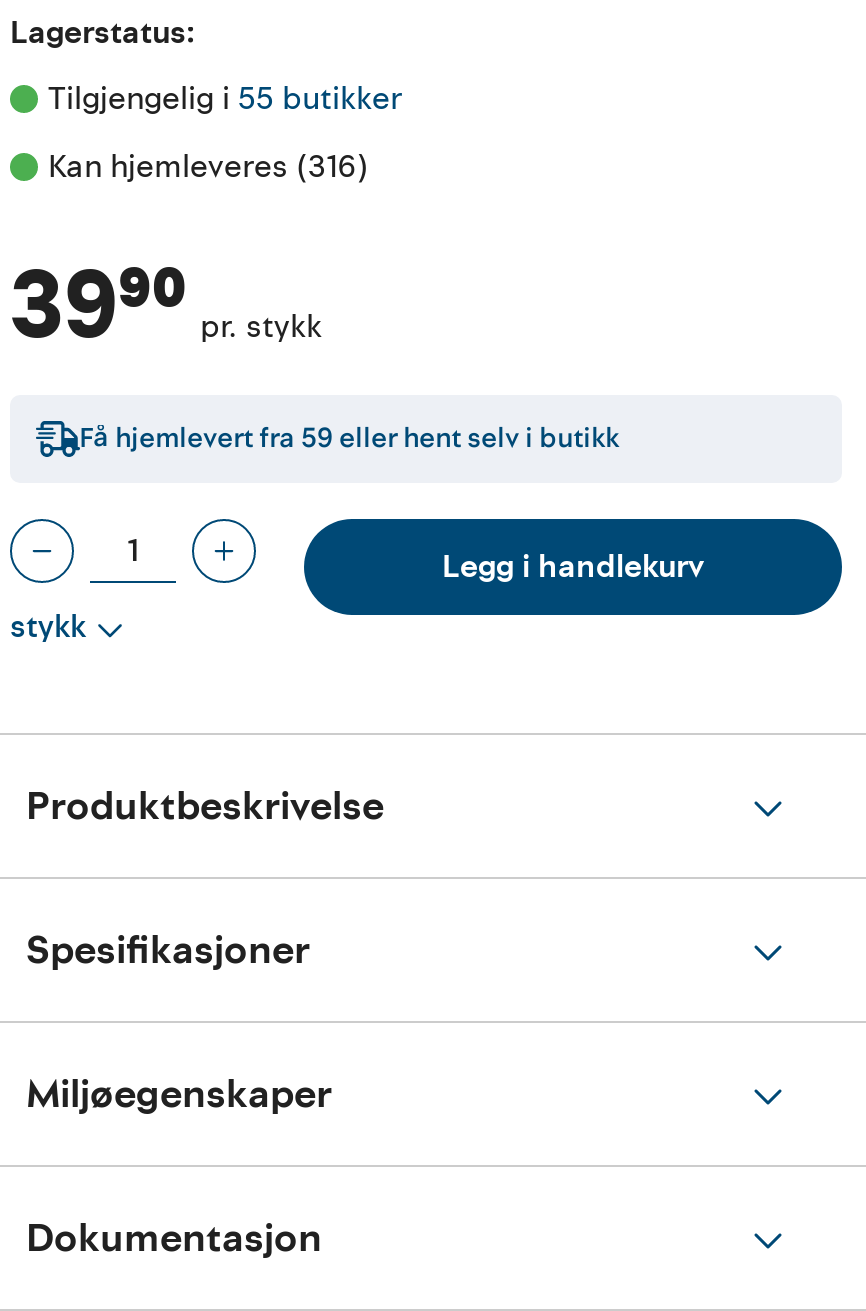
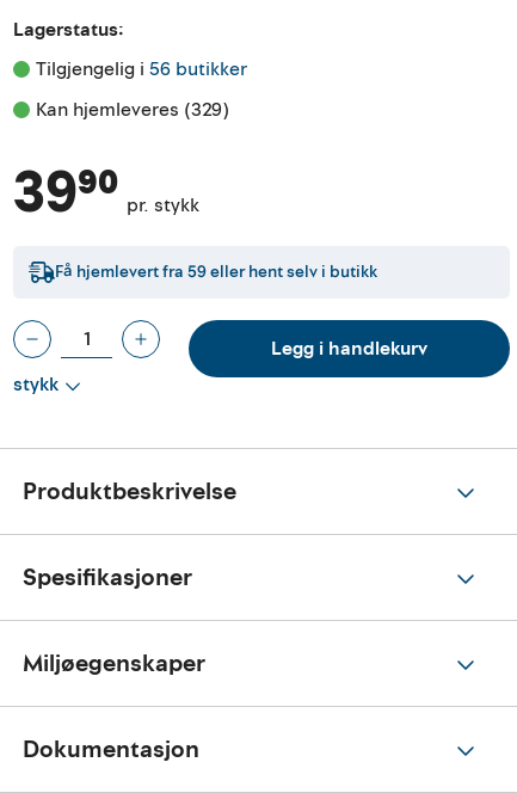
[48,76,402,120] Tilgjengelig i 55 butikker -> [36,56,247,82] Tilgjengelig i 56 butikker
[48,144,368,188] Kan hjemleveres (316) -> [36,96,229,123] Kan hjemleveres (329)

